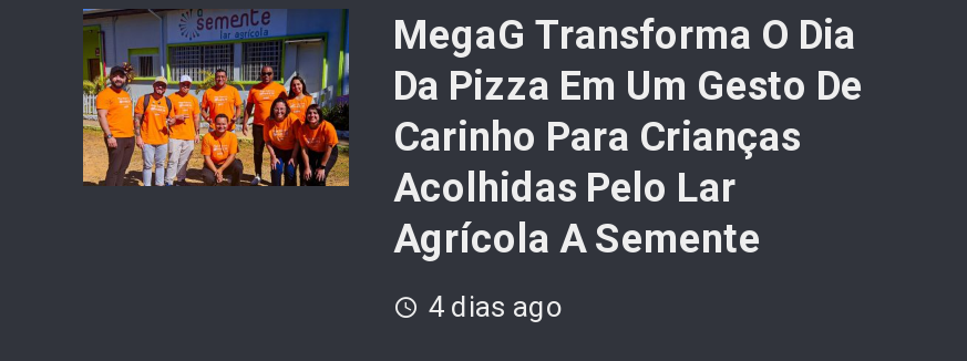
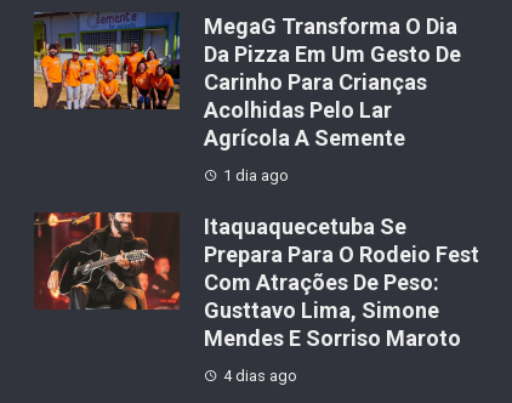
none -> [35,167,479,351] [image] | 1 dia ago | Itaquaquecetuba Se | Prepara Para O Rodeio Fest | Com Atrações De Peso: | Gusttavo Lima, Simone | Mendes E Sorriso Maroto

